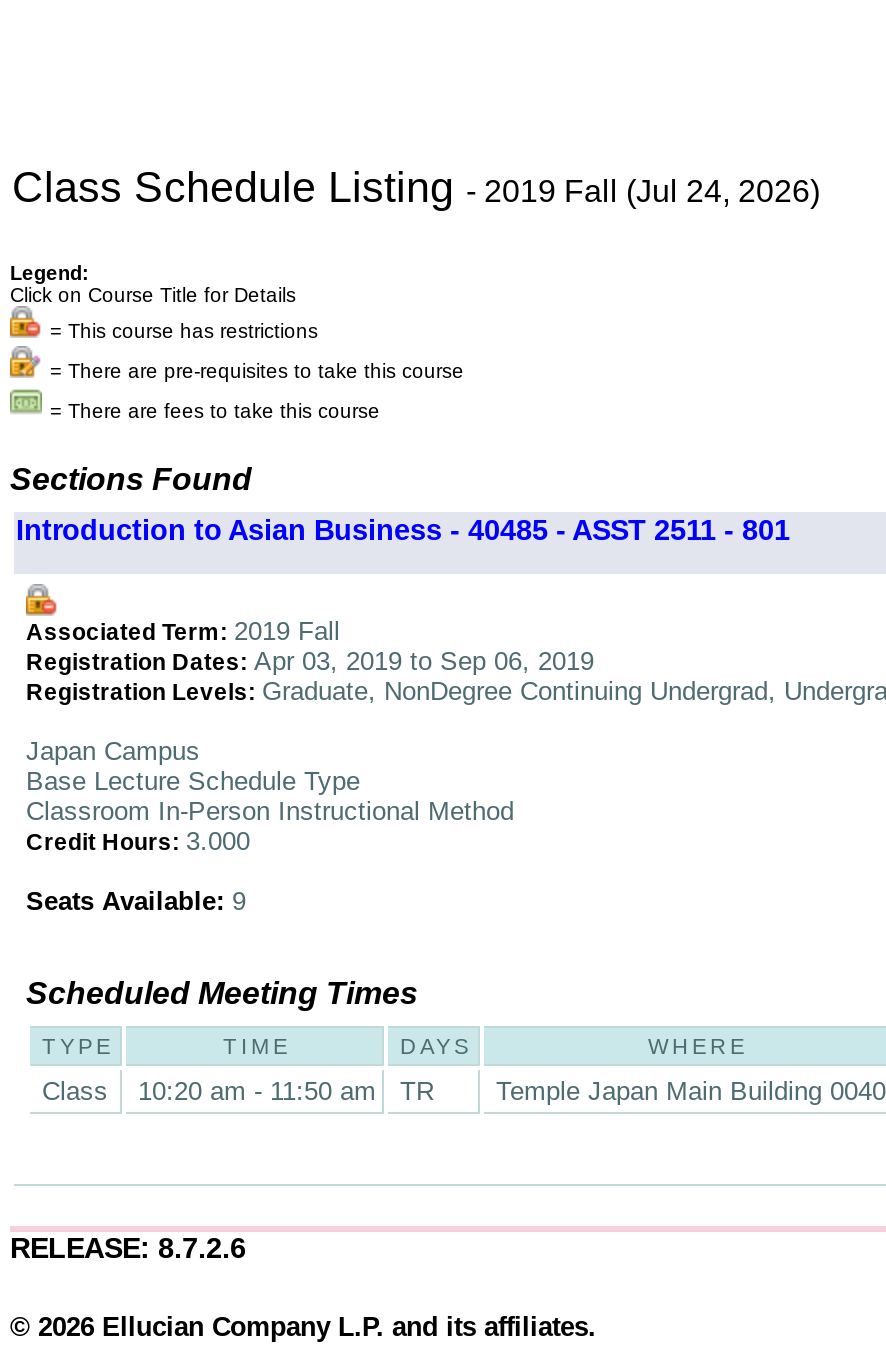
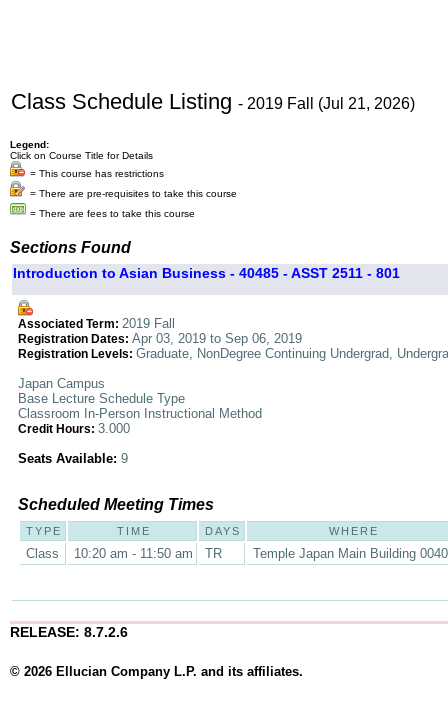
[12,162,820,212] Class Schedule Listing - 2019 Fall (Jul 24, 2026) -> [11,89,415,114] Class Schedule Listing - 2019 Fall (Jul 21, 2026)

